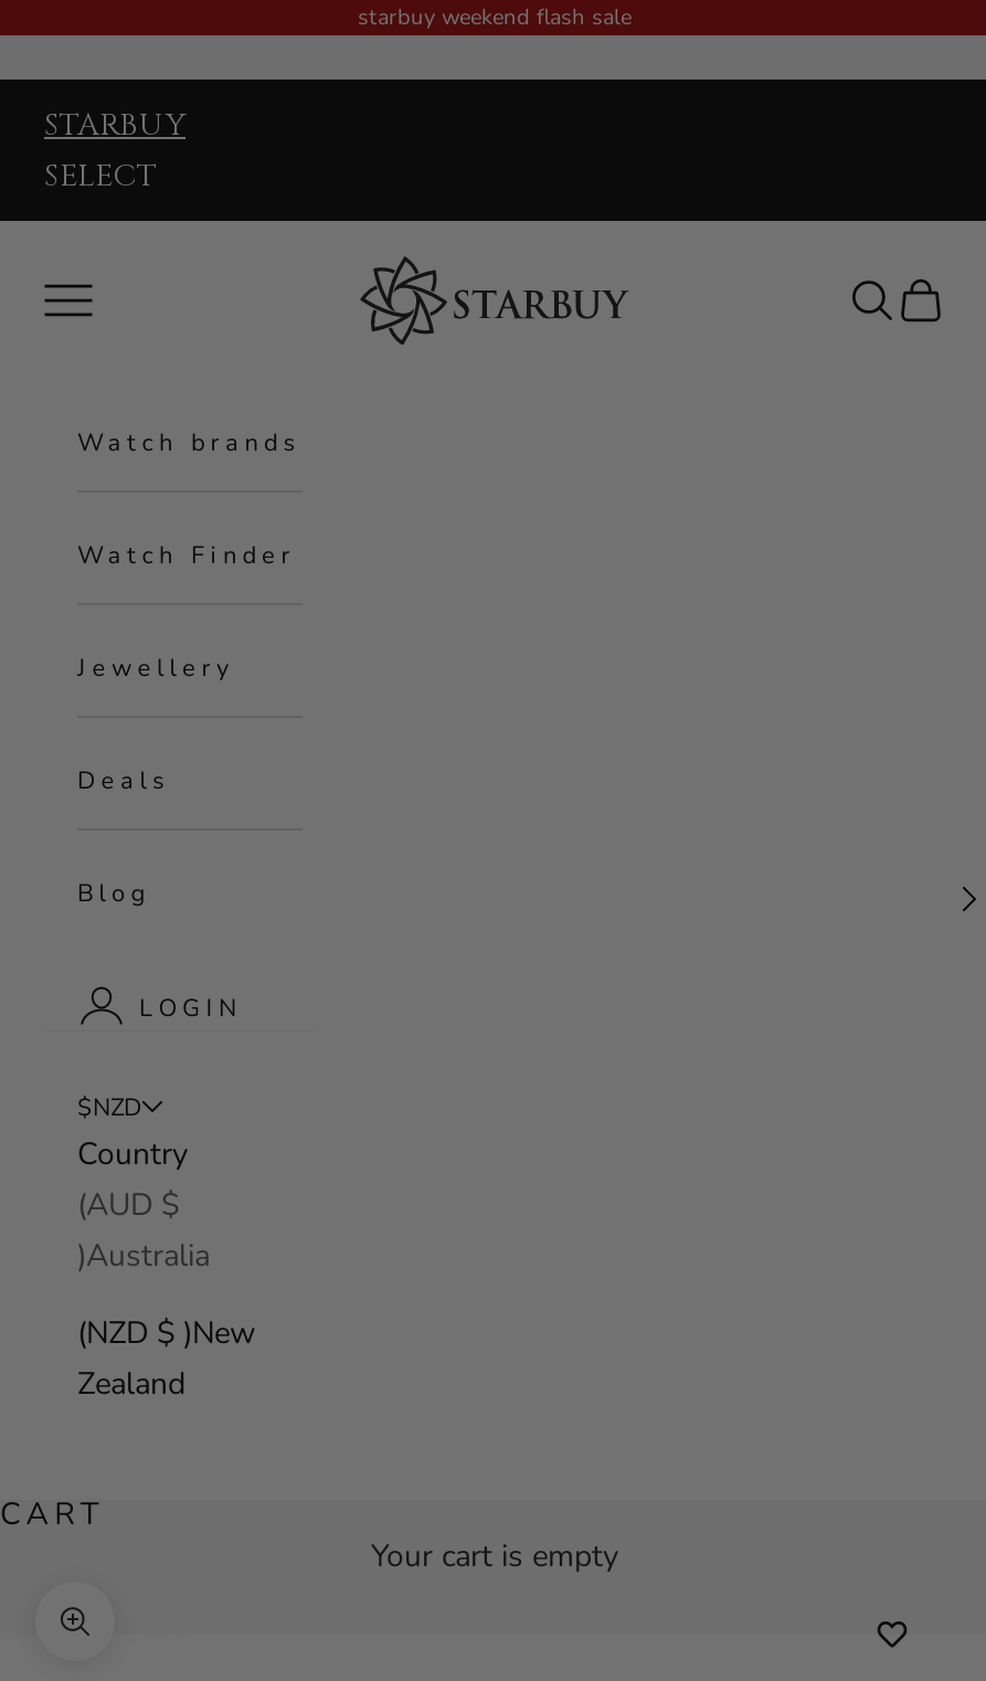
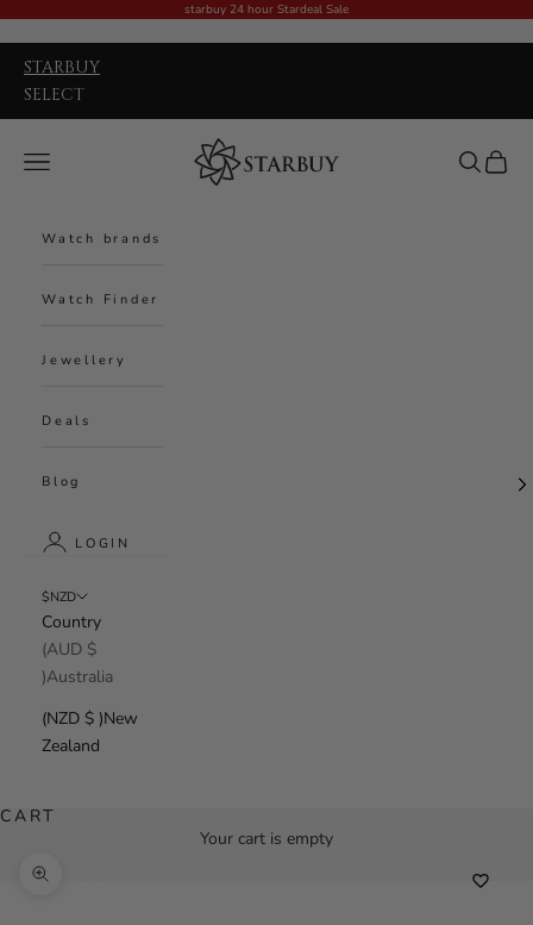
[358,2,632,33] starbuy weekend flash sale -> [184,1,349,18] starbuy 24 hour Stardeal Sale

